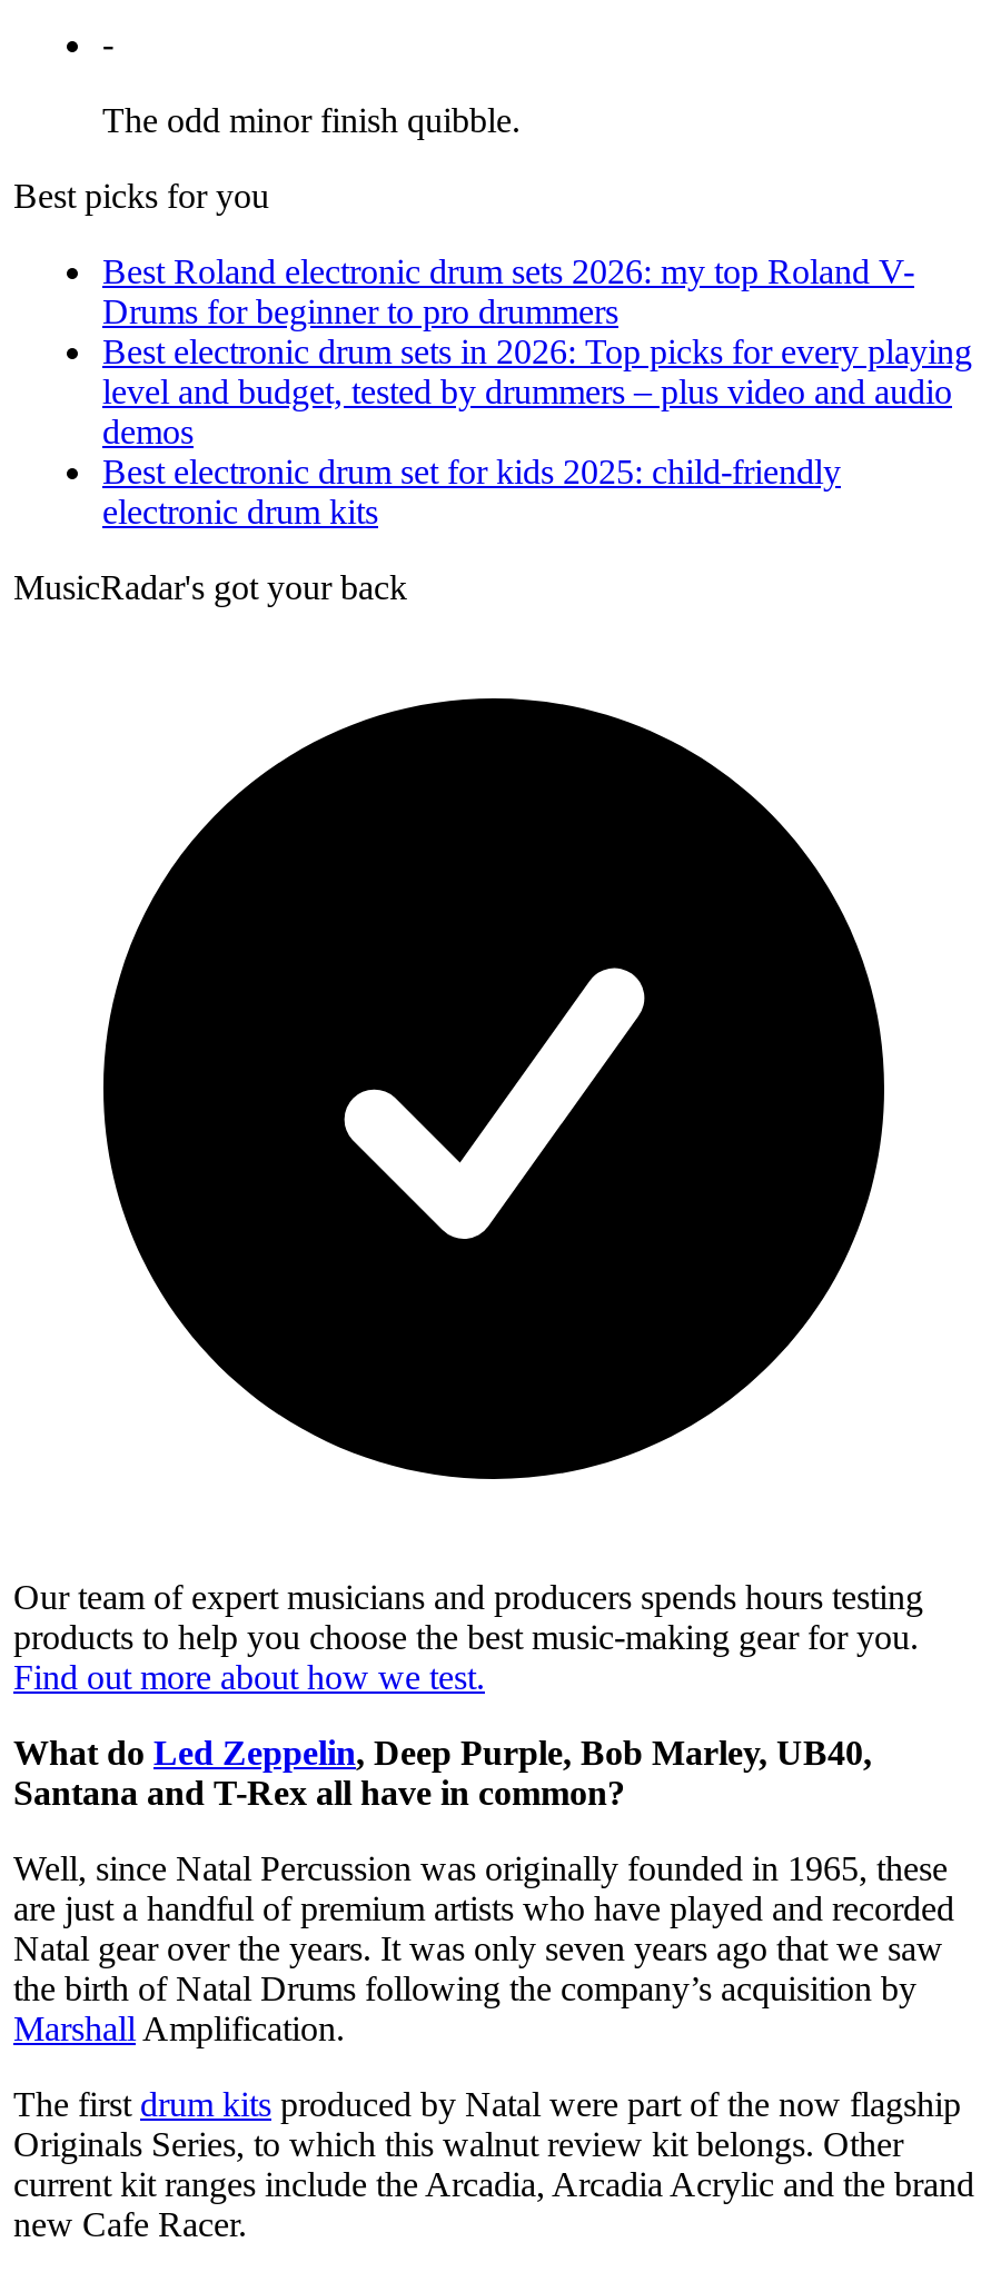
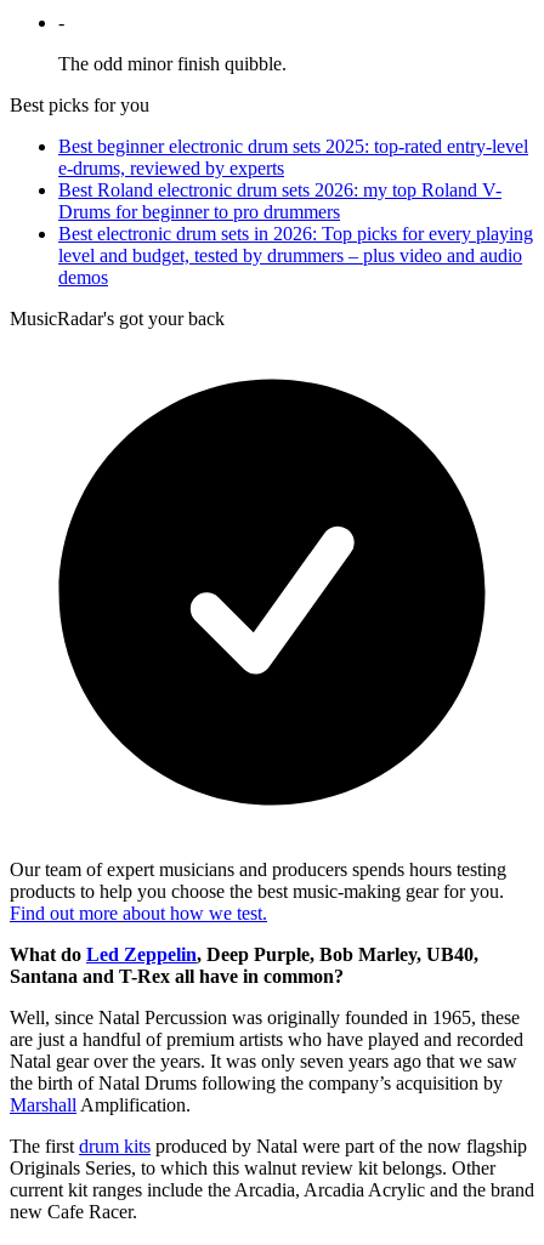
none -> [58,136,528,178] Best beginner electronic drum sets 2025: top-rated entry-level | e-drums, reviewed by experts
moved [102,252,972,450] -> [58,179,533,287]: Best Roland electronic drum sets 2026: my top Roland V- | Drums for beginner to pro drummers | Best electronic drum sets in 2026: Top picks for every playing | level and budget, tested by drummers – plus video and audio | demos
[102,452,841,530] Best electronic drum set for kids 2025: child-friendly | electronic drum kits -> none

